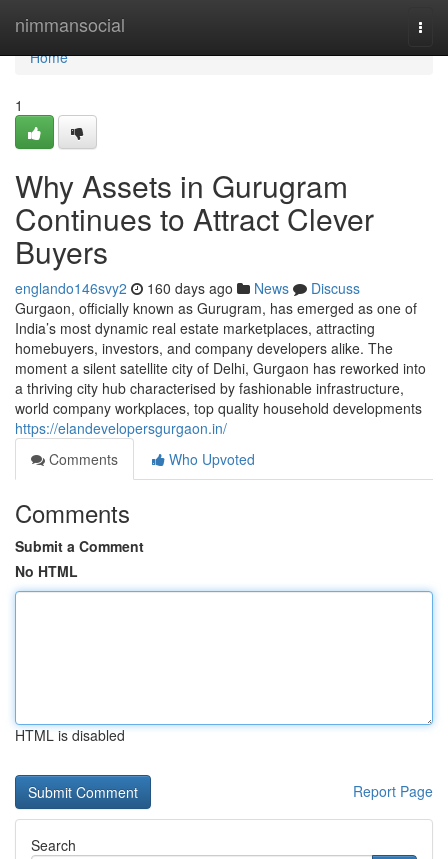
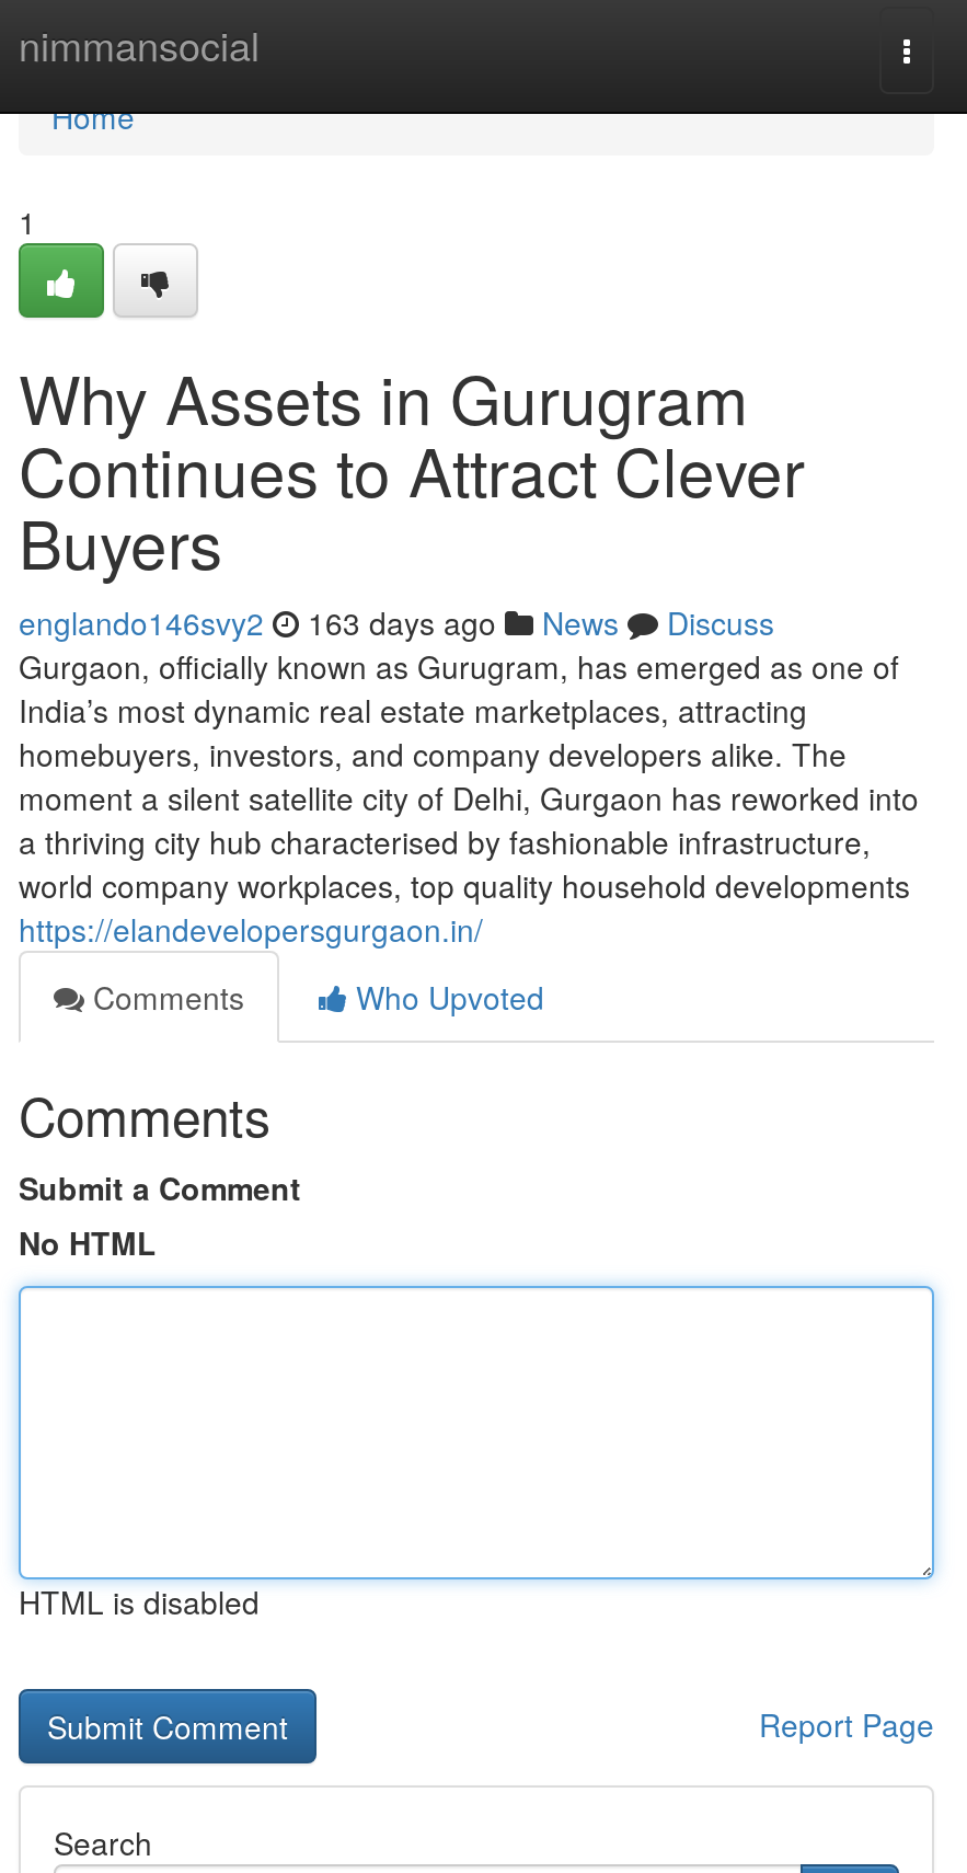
[15,278,360,298] englando146svy2 160 days ago News Discuss -> [19,600,774,644] englando146svy2 163 days ago News Discuss

